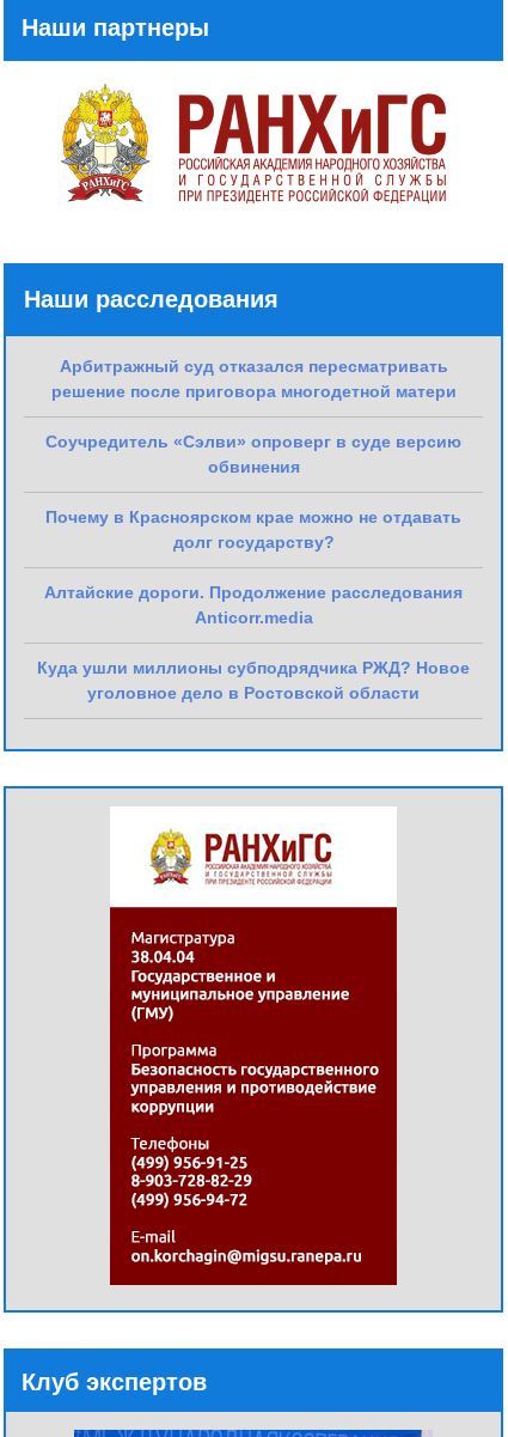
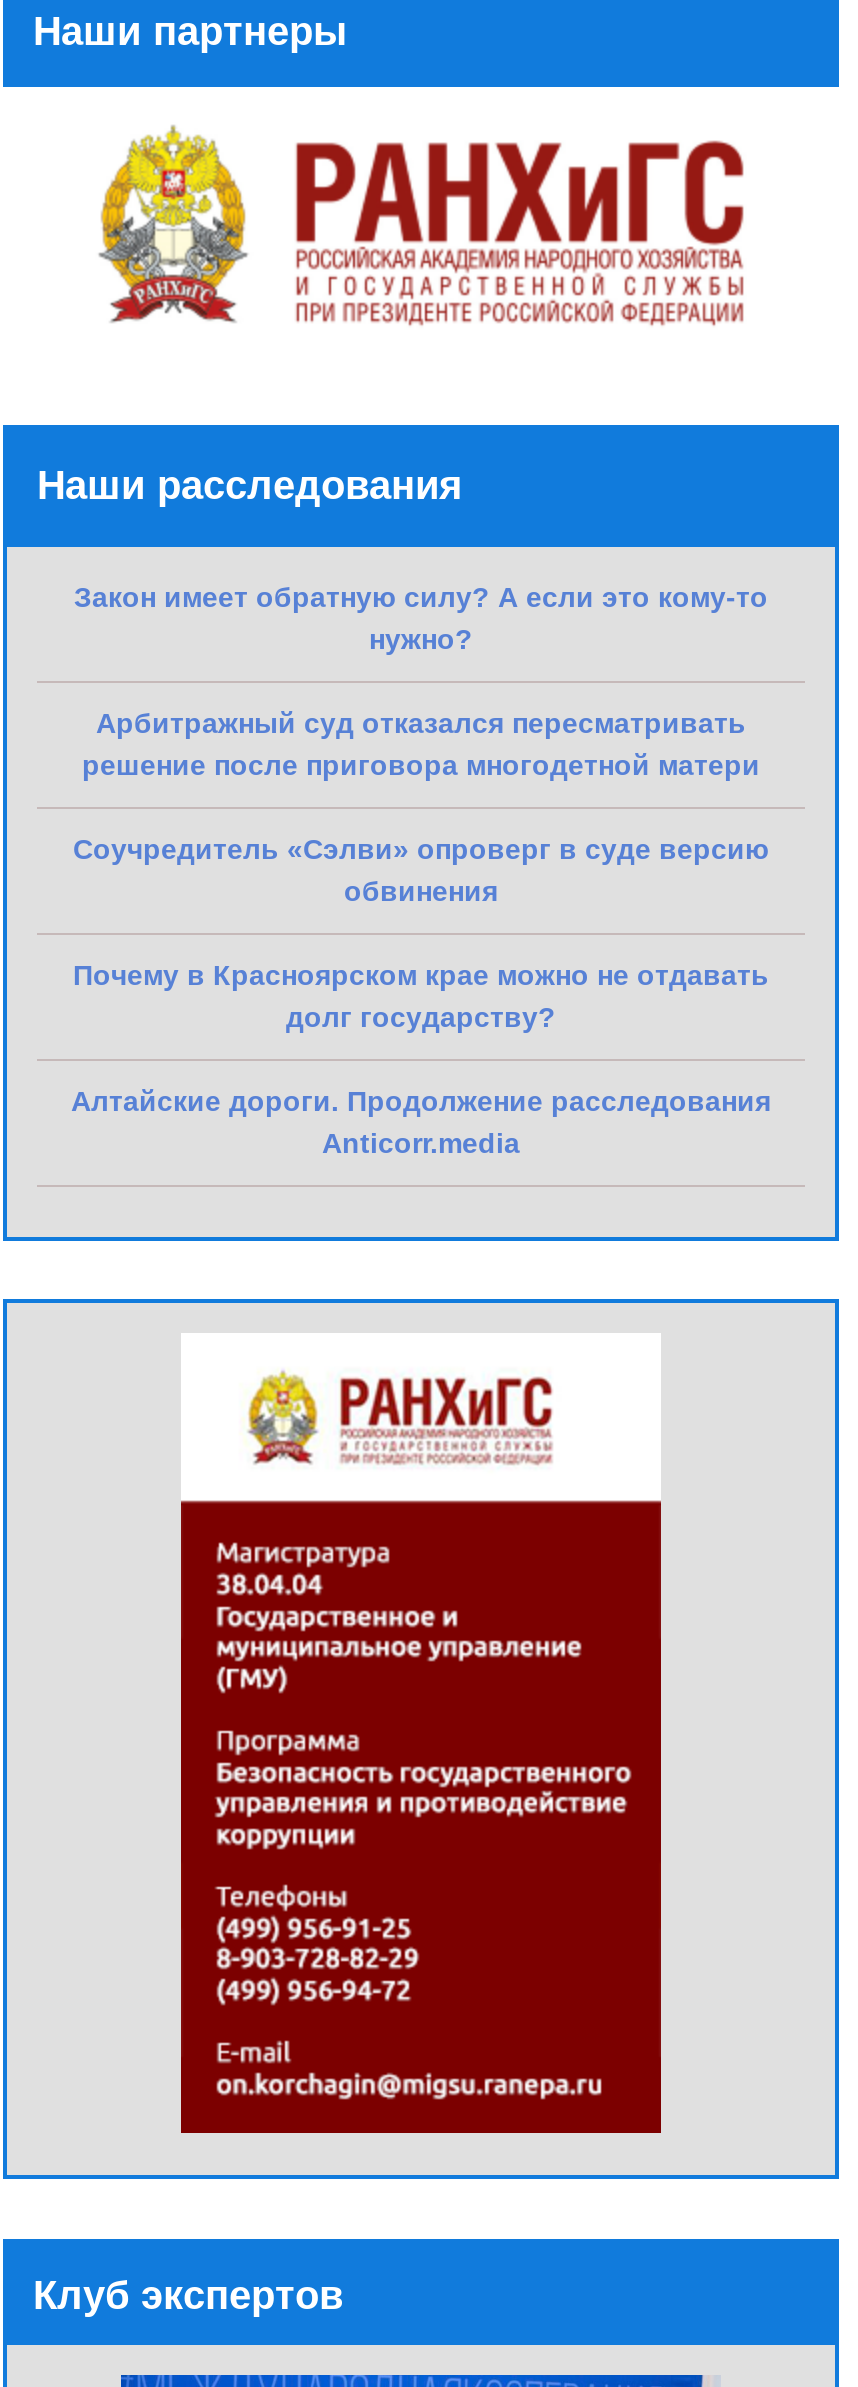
none -> [74,581,768,655] Закон имеет обратную силу? А если это кому-то | нужно?
moved [44,356,463,627] -> [71,707,771,1159]: Арбитражный суд отказался пересматривать | решение после приговора многодетной матери | Соучредитель «Сэлви» опроверг в суде версию | обвинения | Почему в Красноярском крае можно не отдавать | долг государству? | Алтайские дороги. Продолжение расследования | Anticorr.media
[37,658,470,702] Куда ушли миллионы субподрядчика РЖД? Новое | уголовное дело в Ростовской области -> none

